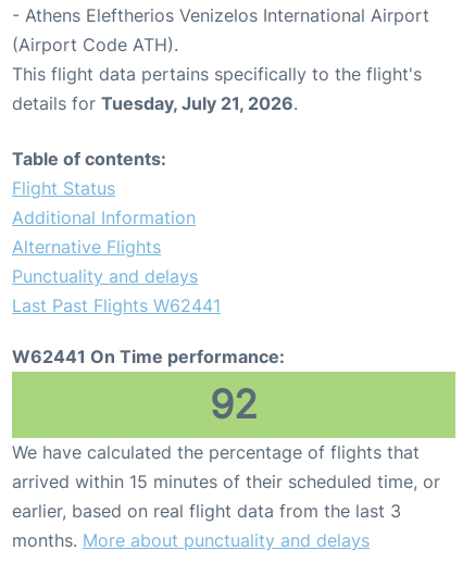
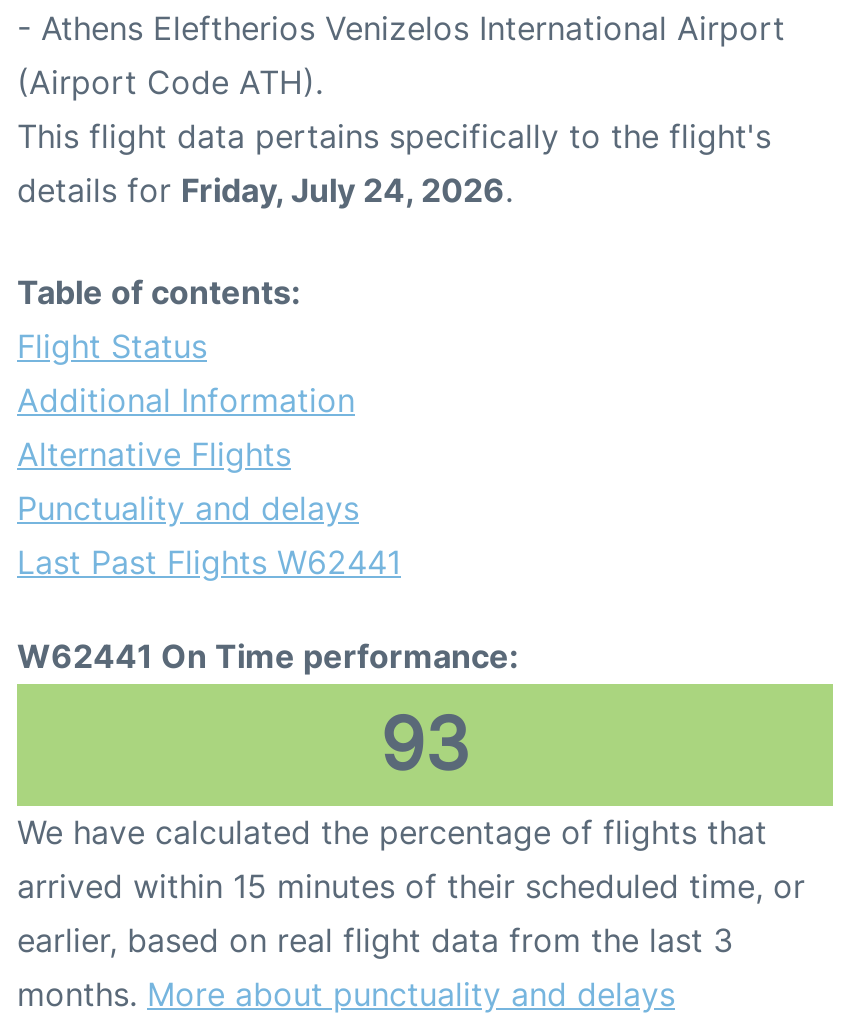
[12,92,298,114] details for Tuesday, July 21, 2026. -> [17,169,513,209] details for Friday, July 24, 2026.
[210,380,258,428] 92 -> [380,699,470,787] 93

